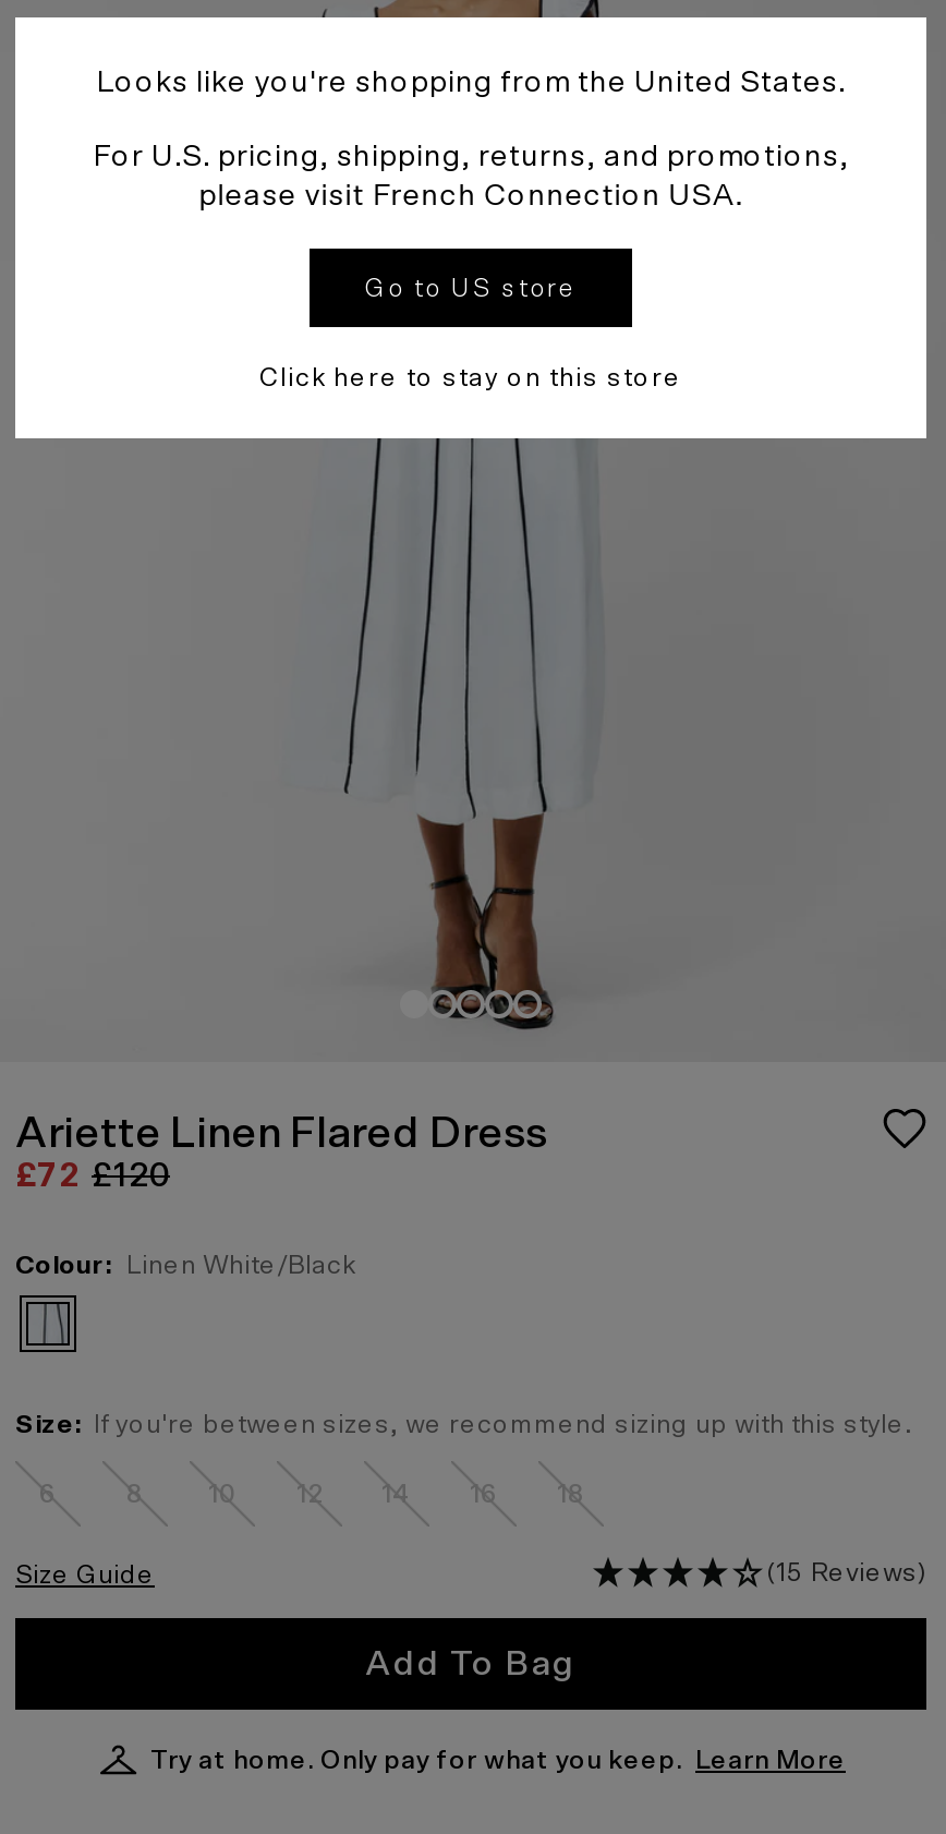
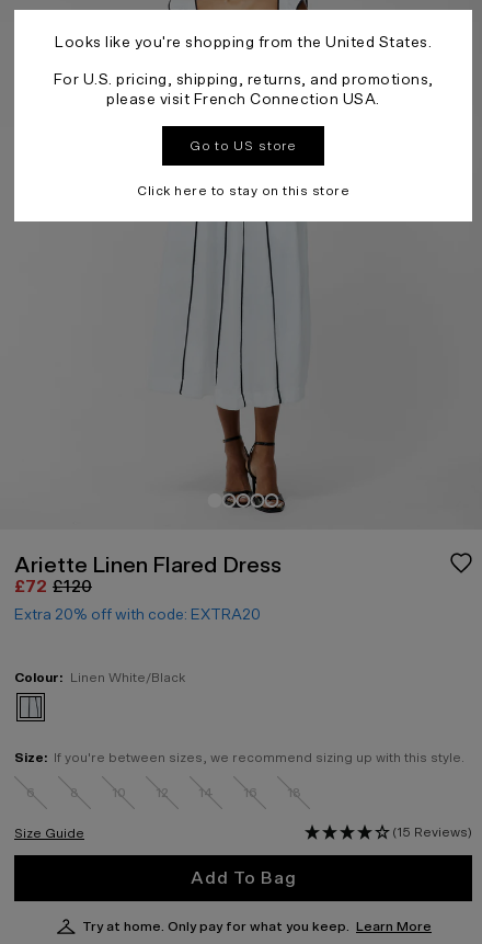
none -> [14,606,261,623] Extra 20% off with code: EXTRA20

